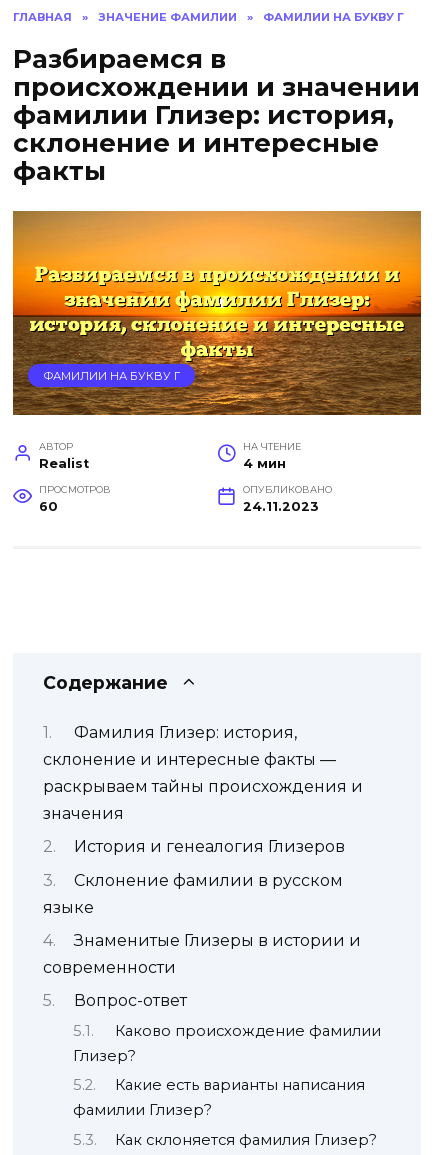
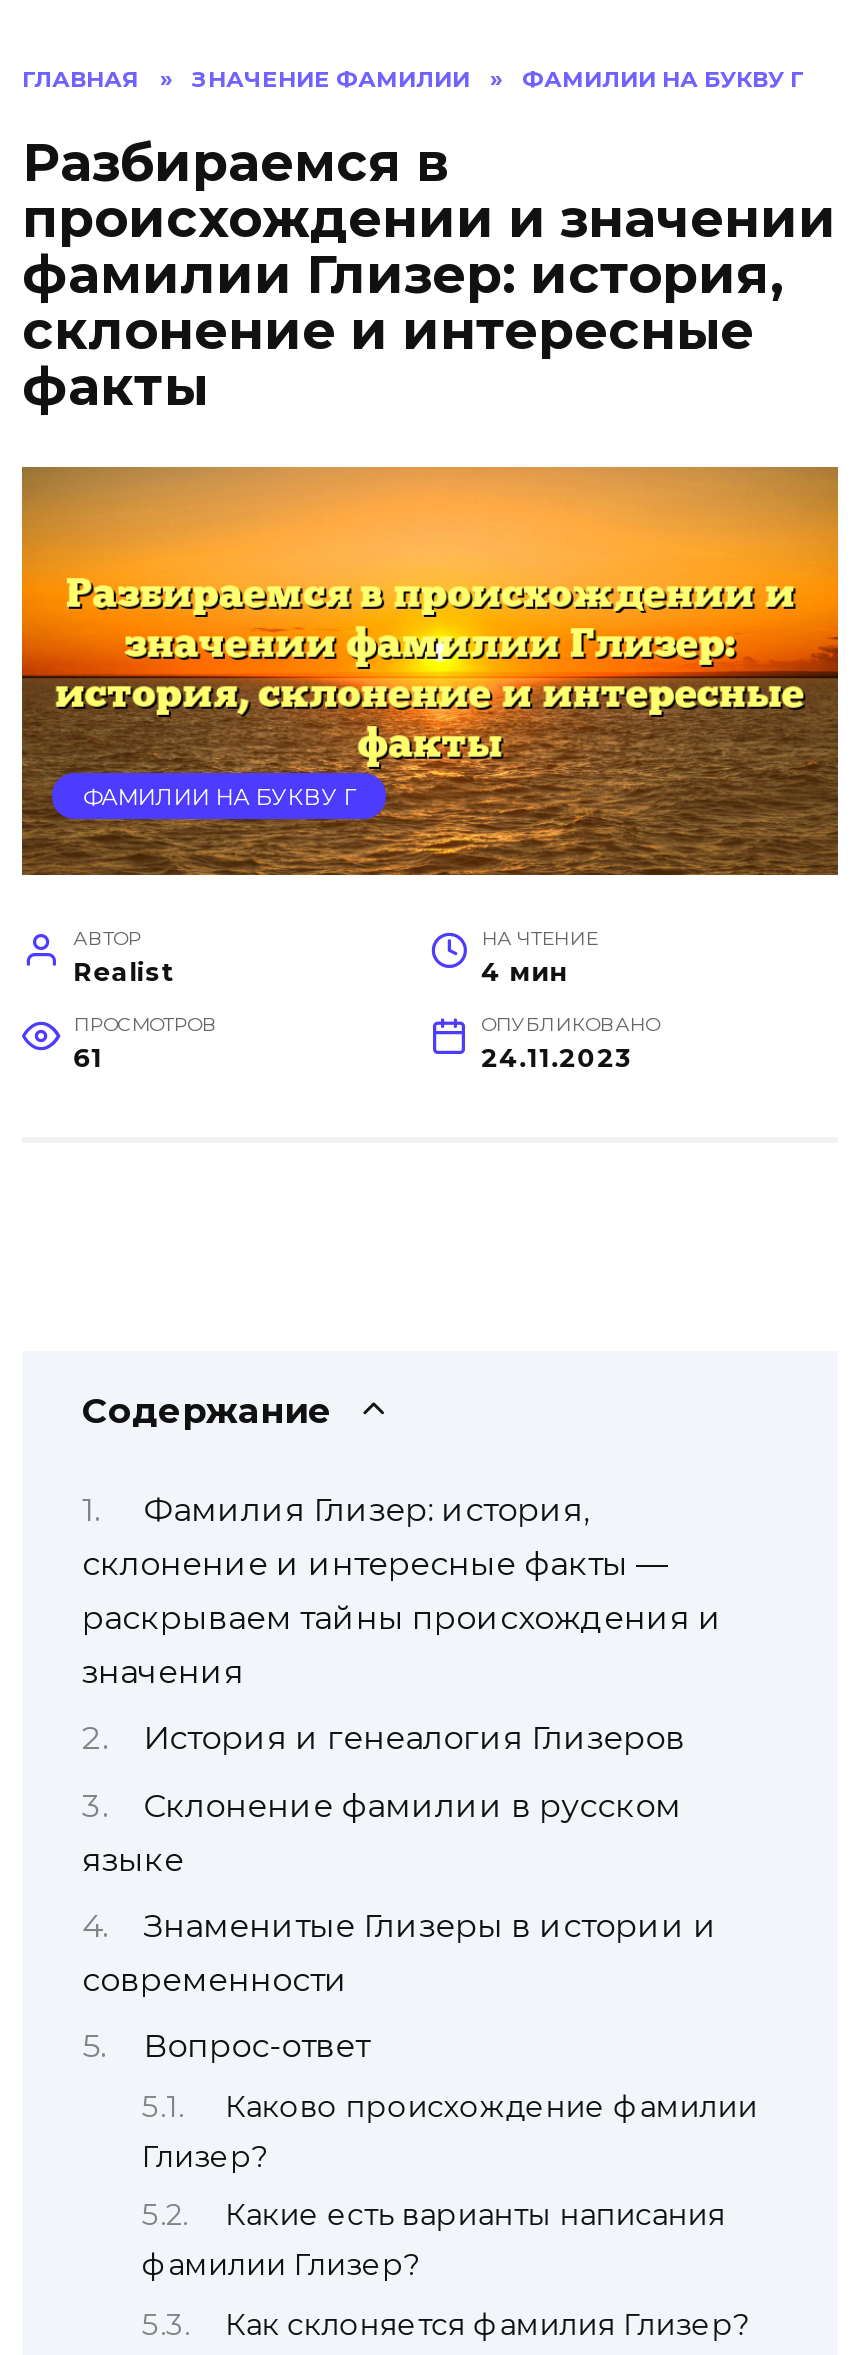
[39,499,58,514] 60 -> [73,1044,103,1074] 61

